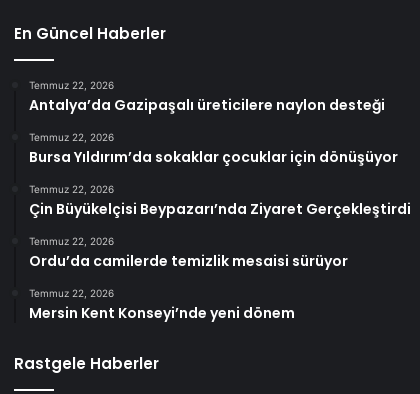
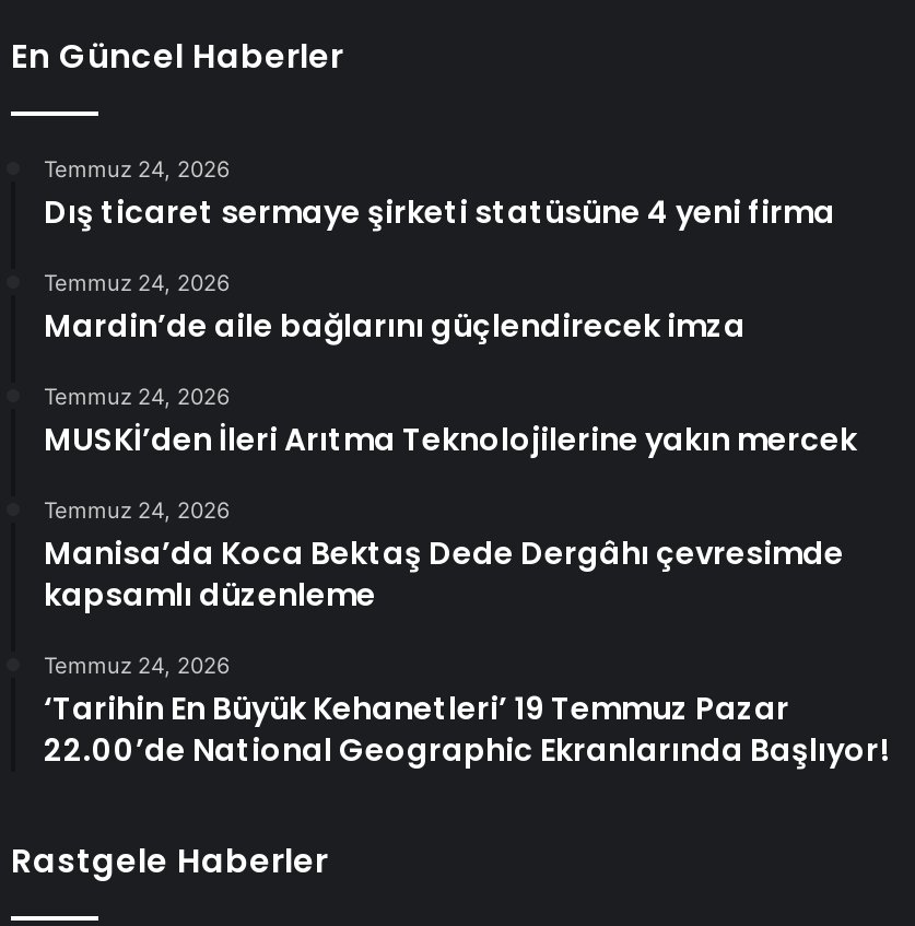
[29,78,385,114] Temmuz 22, 2026 | Antalya’da Gazipaşalı üreticilere naylon desteği -> [44,154,835,233] Temmuz 24, 2026 | Dış ticaret sermaye şirketi statüsüne 4 yeni firma
[29,130,398,166] Temmuz 22, 2026 | Bursa Yıldırım’da sokaklar çocuklar için dönüşüyor -> [44,268,746,347] Temmuz 24, 2026 | Mardin’de aile bağlarını güçlendirecek imza
[29,182,411,218] Temmuz 22, 2026 | Çin Büyükelçisi Beypazarı’nda Ziyaret Gerçekleştirdi -> [44,382,857,460] Temmuz 24, 2026 | MUSKİ’den İleri Arıtma Teknolojilerine yakın mercek
[29,234,351,270] Temmuz 22, 2026 | Ordu’da camilerde temizlik mesaisi sürüyor -> [44,495,844,616] Temmuz 24, 2026 | Manisa’da Koca Bektaş Dede Dergâhı çevresimde | kapsamlı düzenleme
[29,286,295,322] Temmuz 22, 2026 | Mersin Kent Konseyi’nde yeni dönem -> [44,650,888,771] Temmuz 24, 2026 | ‘Tarihin En Büyük Kehanetleri’ 19 Temmuz Pazar | 22.00’de National Geographic Ekranlarında Başlıyor!

